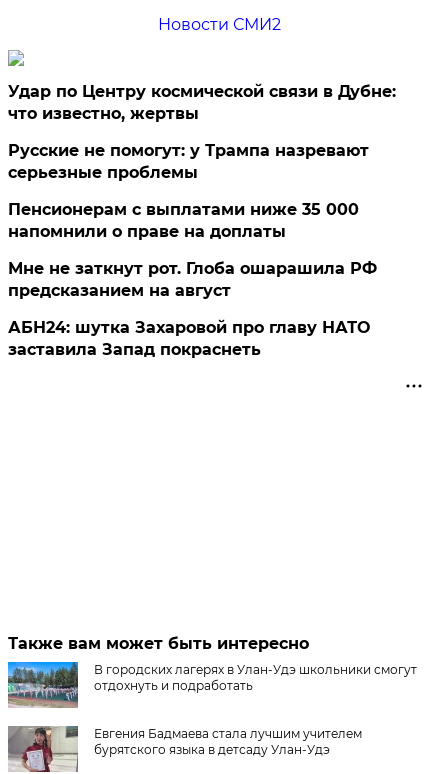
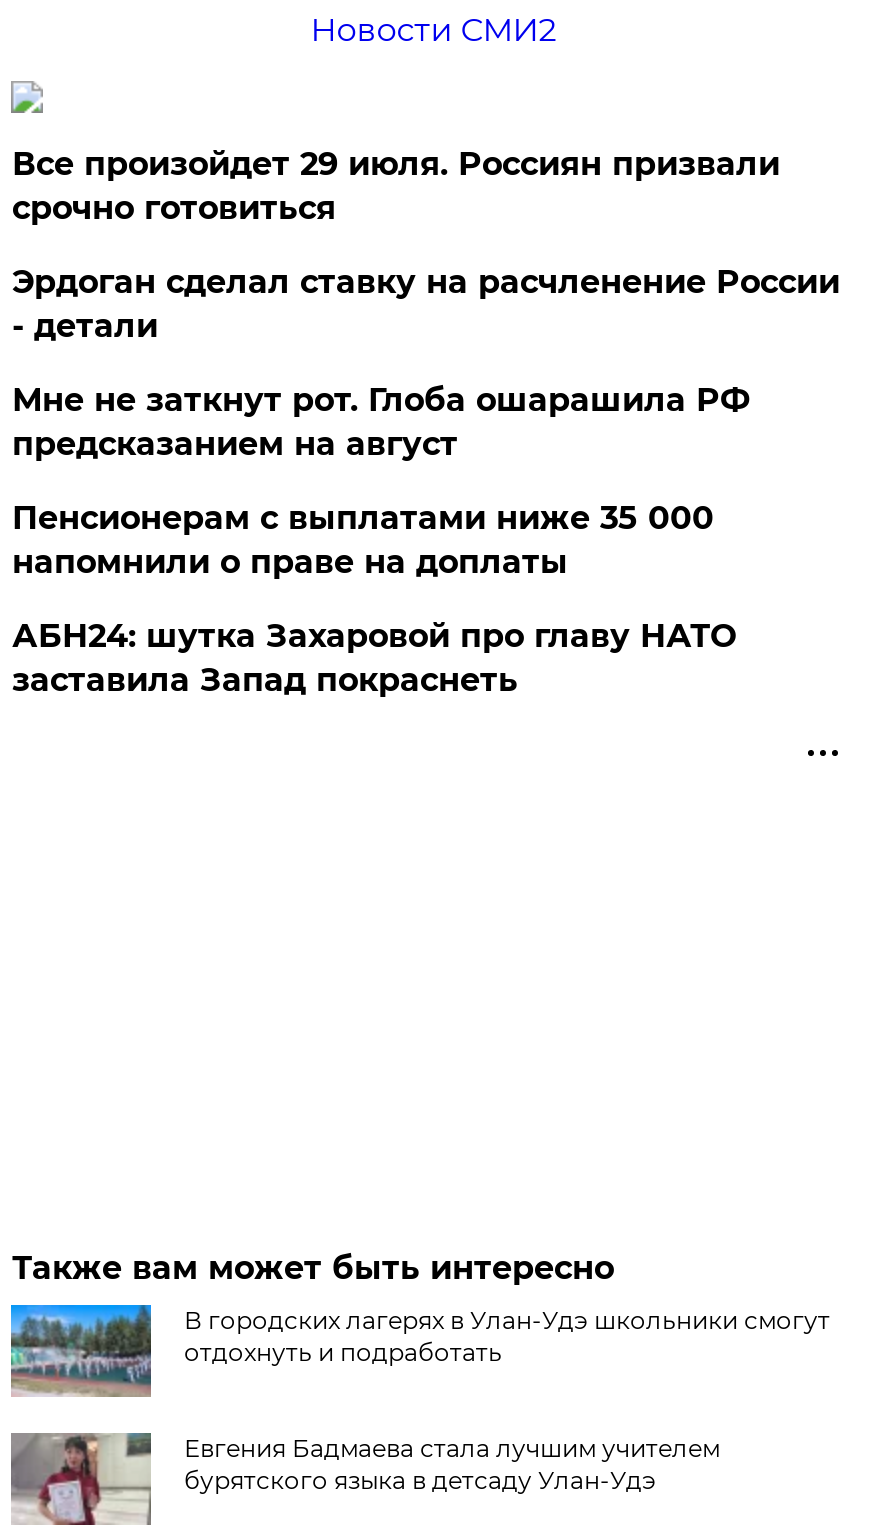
[8,82,396,182] Удар по Центру космической связи в Дубне: | что известно, жертвы | Русские не помогут: у Трампа назревают | серьезные проблемы -> [12,145,840,345] Все произойдет 29 июля. Россиян призвали | срочно готовиться | Эрдоган сделал ставку на расчленение России | - детали
moved [8,200,359,241] -> [12,499,714,581]: Пенсионерам с выплатами ниже 35 000 | напомнили о праве на доплаты
moved [8,259,377,300] -> [12,381,750,463]: Мне не заткнут рот. Глоба ошарашила РФ | предсказанием на август

